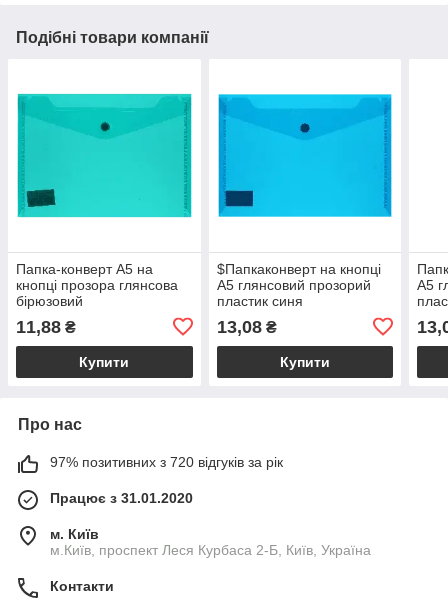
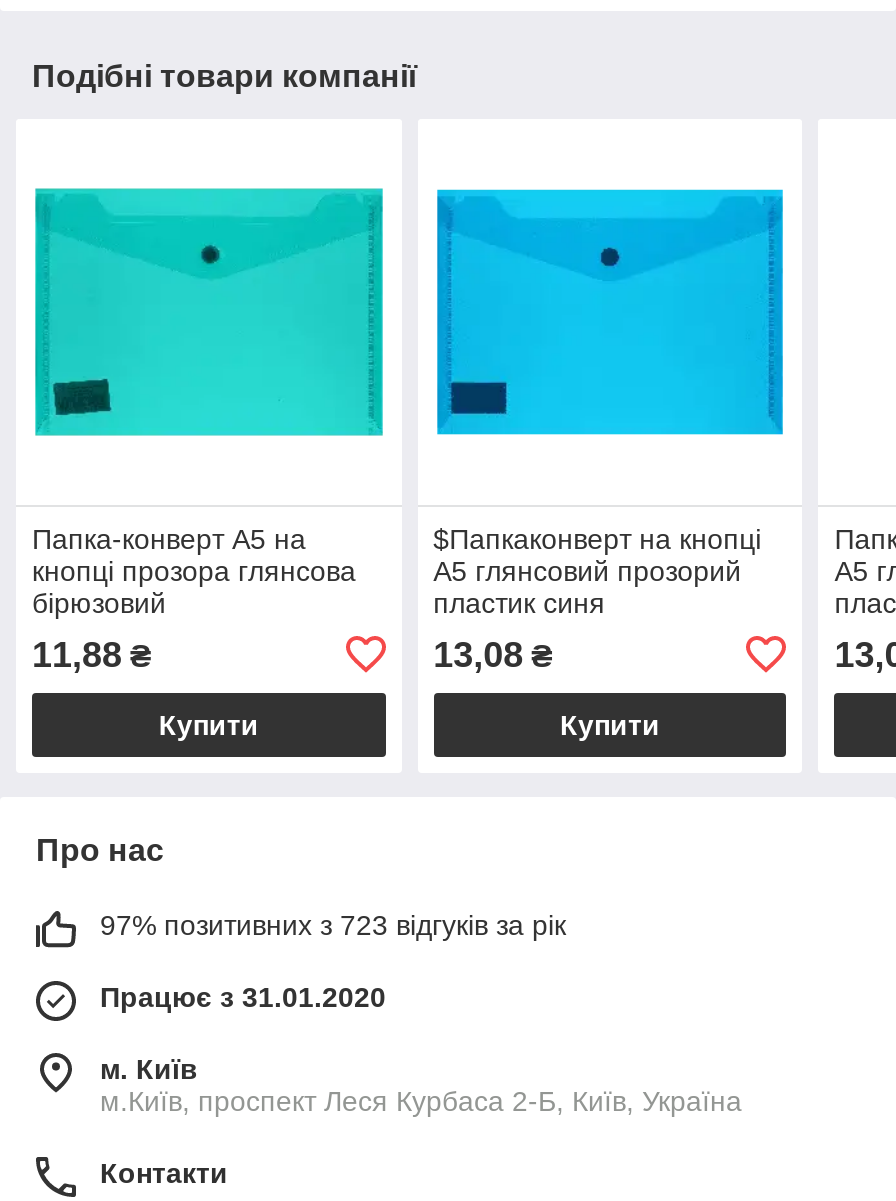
[50,454,283,470] 97% позитивних з 720 відгуків за рік -> [100,909,566,941] 97% позитивних з 723 відгуків за рік

